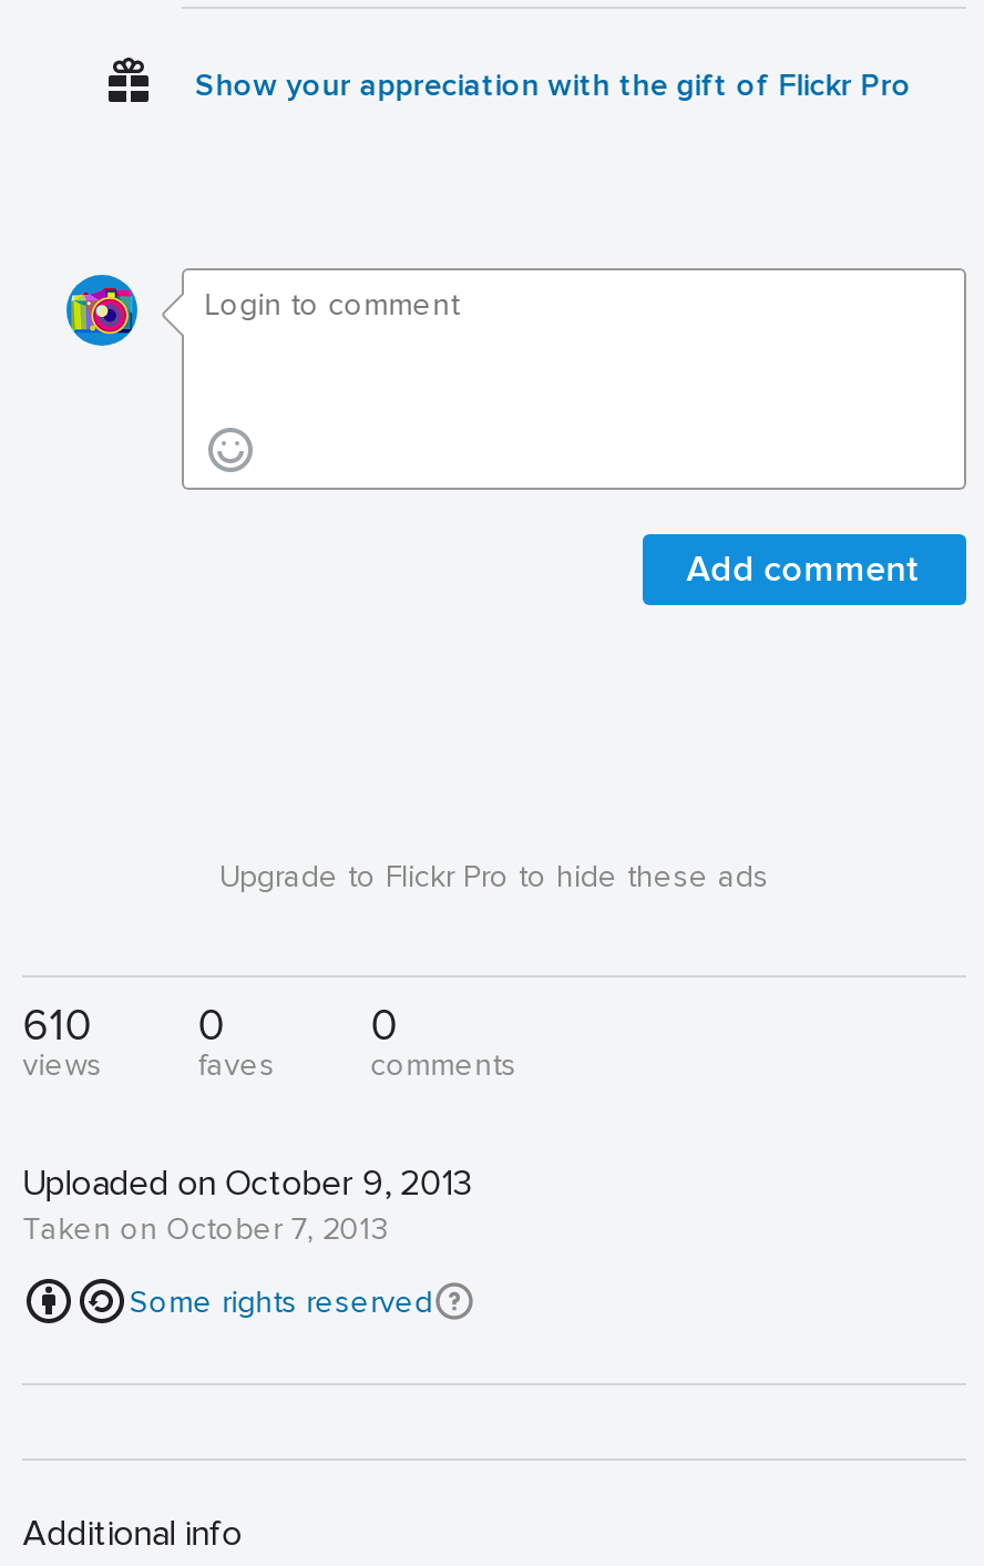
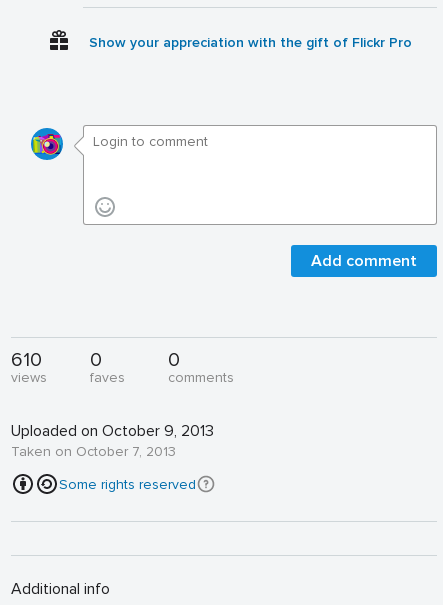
[219,858,769,895] Upgrade to Flickr Pro to hide these ads -> none

